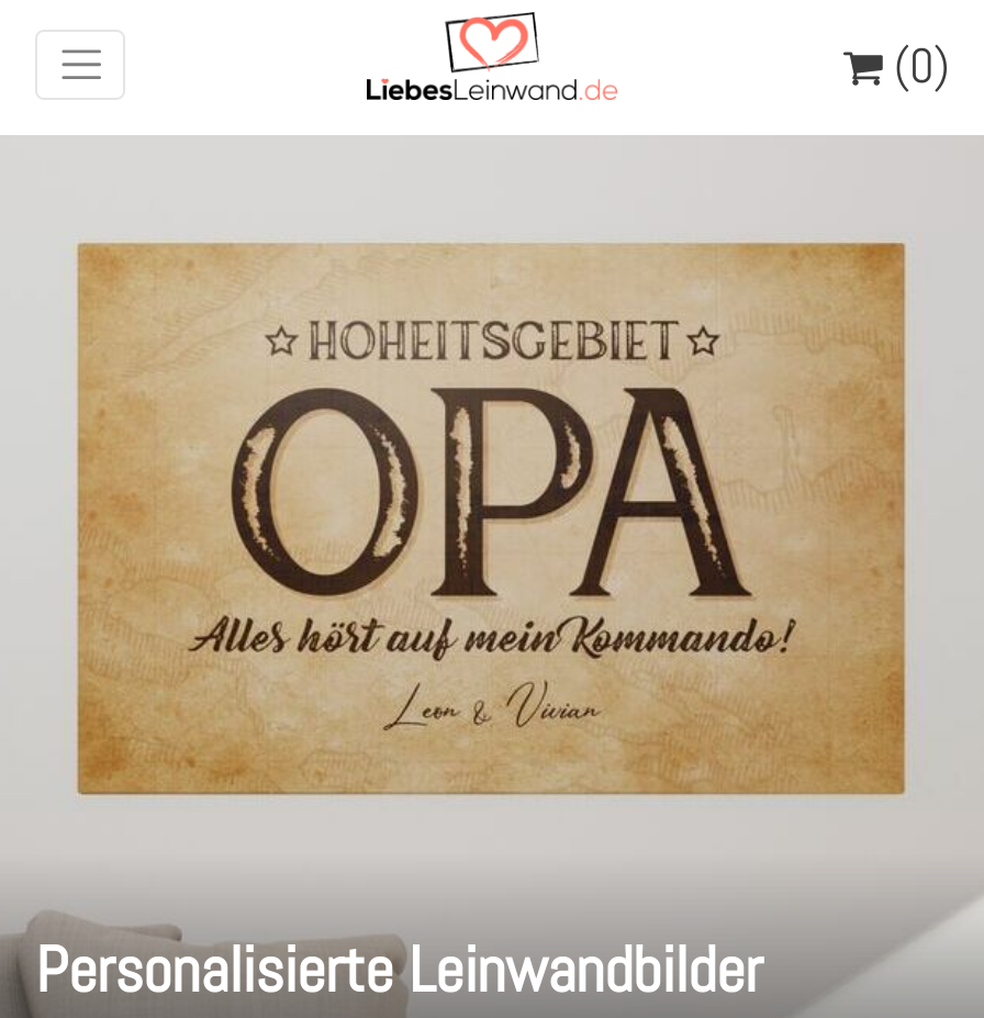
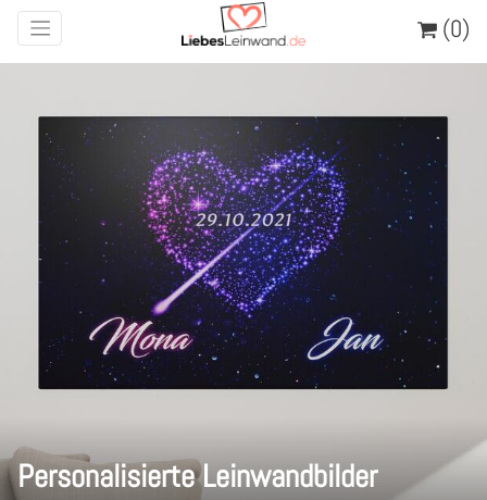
[75,240,907,796] [image] -> [37,115,449,390] [image]

